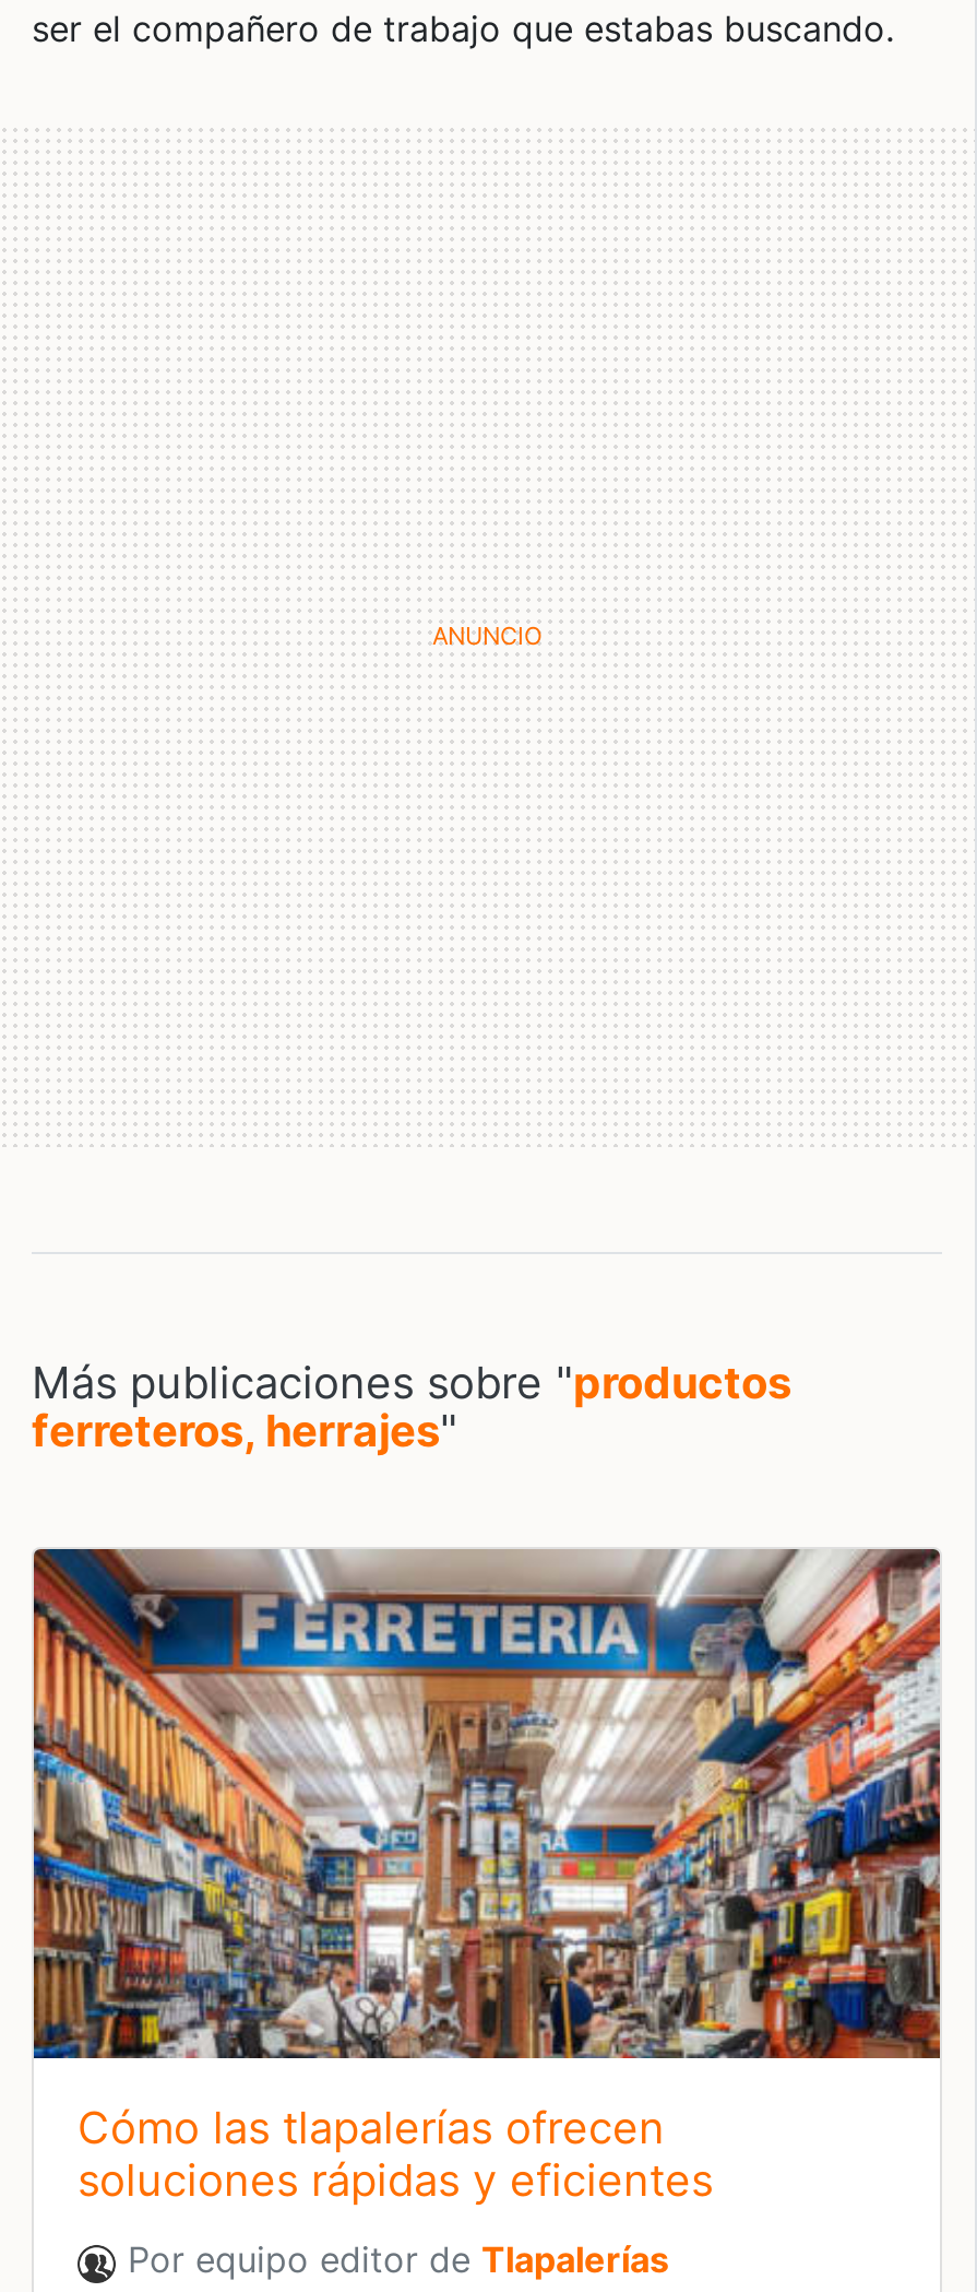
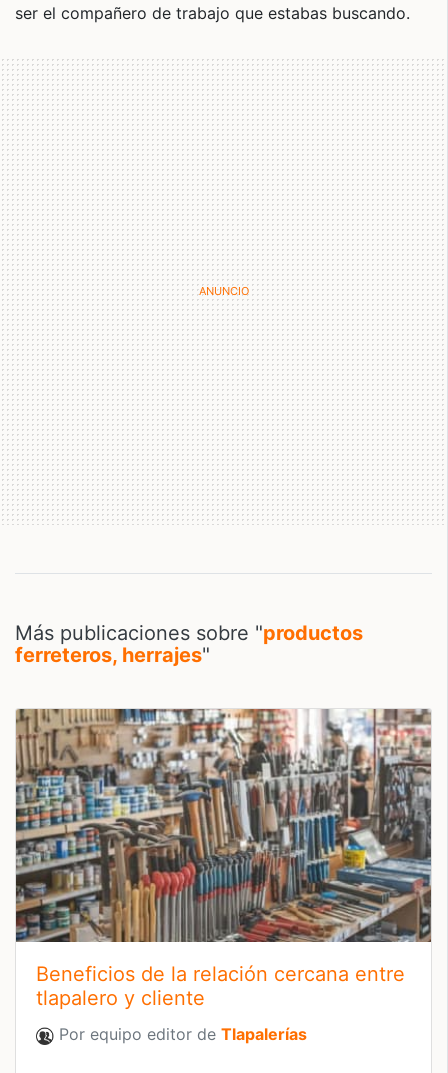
[32,1547,942,2208] [image] | Cómo las tlapalerías ofrecen | soluciones rápidas y eficientes -> [15,708,432,1010] [image] | Beneficios de la relación cercana entre | tlapalero y cliente

